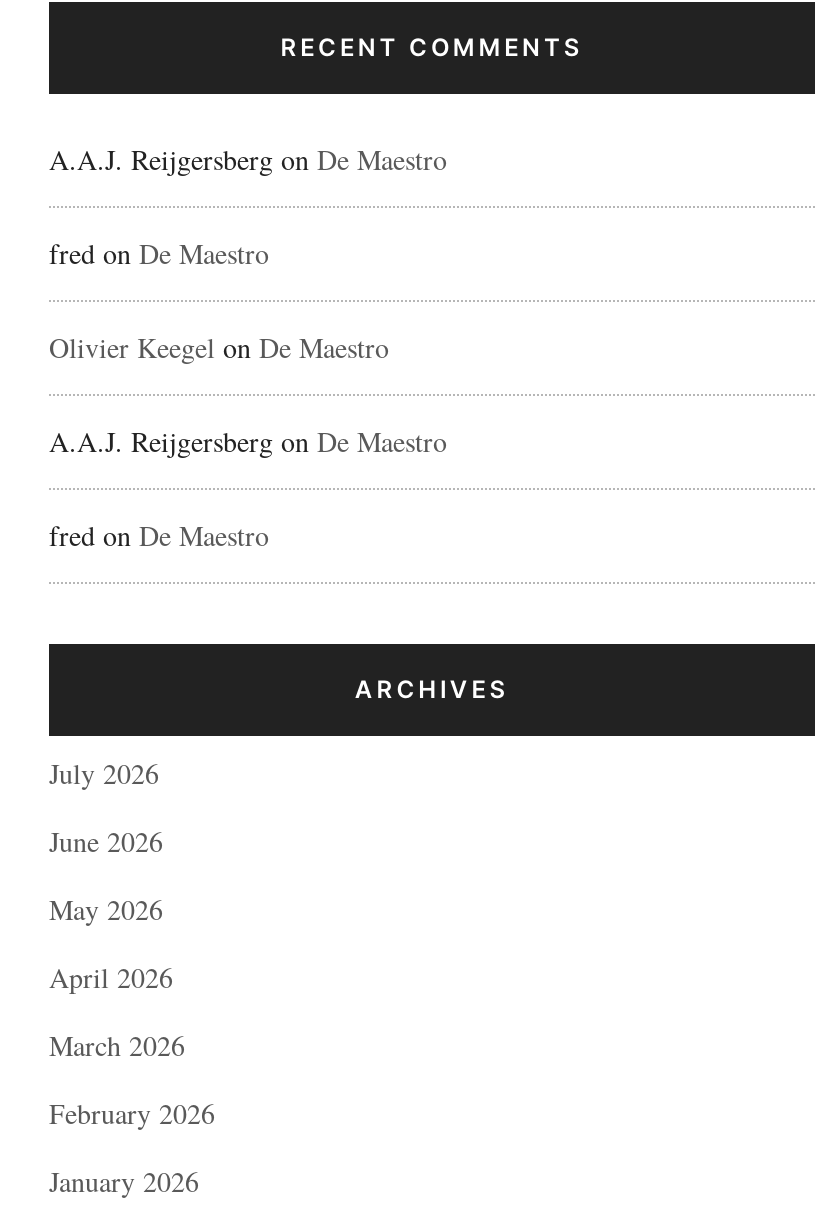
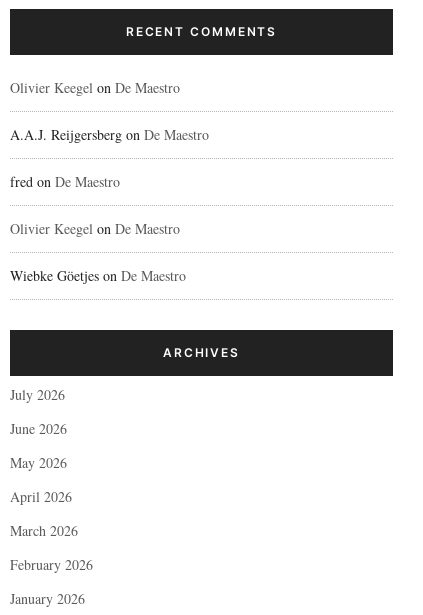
[49,140,447,272] A.A.J. Reijgersberg on De Maestro | fred on De Maestro -> none
moved [49,328,447,554] -> [10,78,209,191]: Olivier Keegel on De Maestro | A.A.J. Reijgersberg on De Maestro | fred on De Maestro
none -> [10,219,186,285] Olivier Keegel on De Maestro | Wiebke Göetjes on De Maestro

